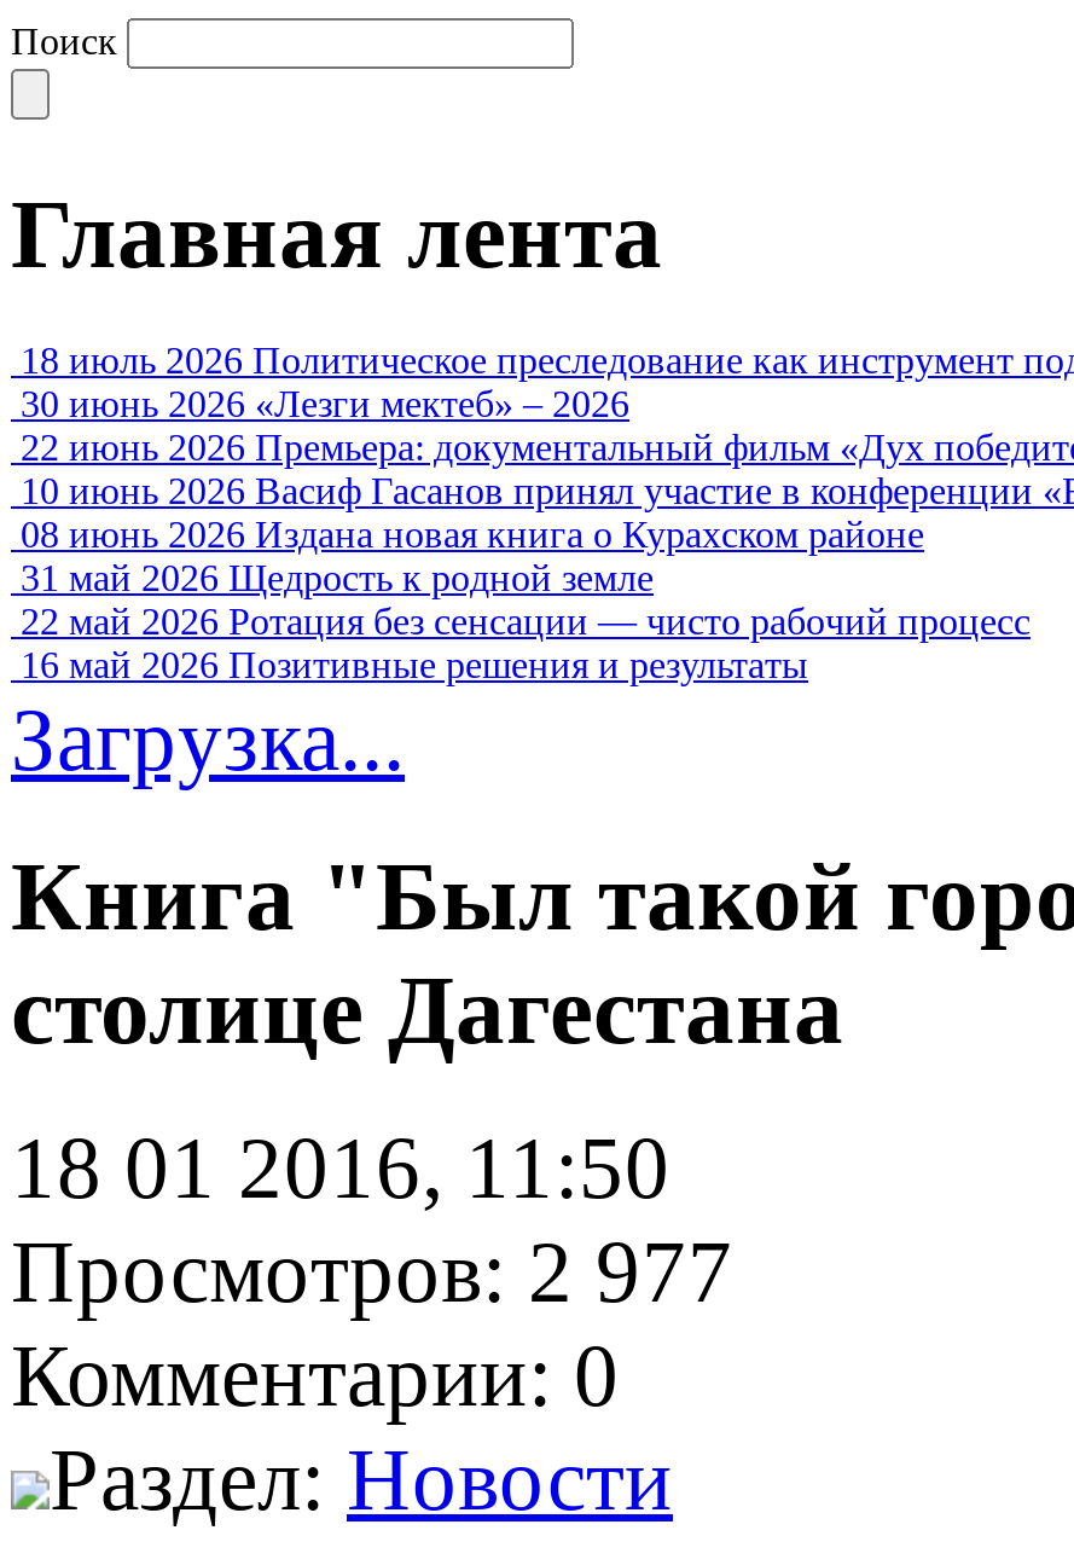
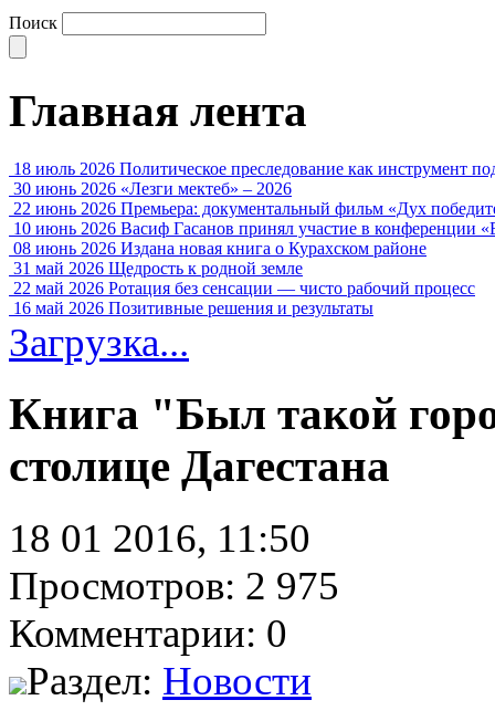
[11,1221,733,1320] Просмотров: 2 977 -> [9,562,339,608] Просмотров: 2 975

